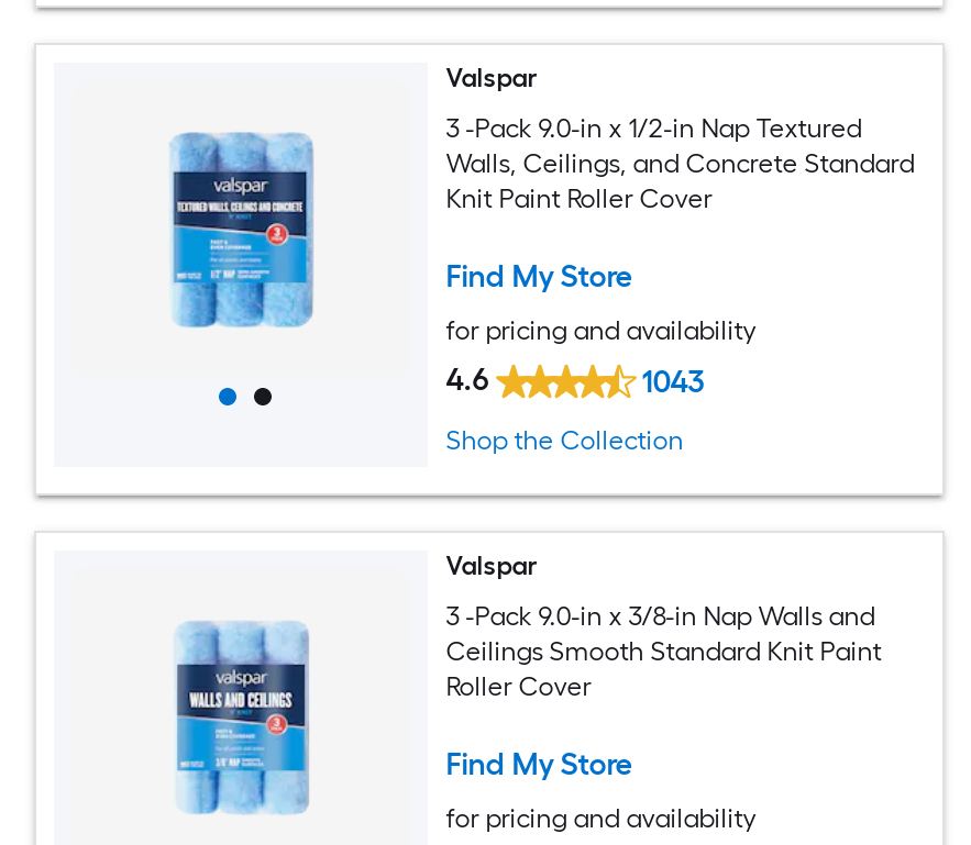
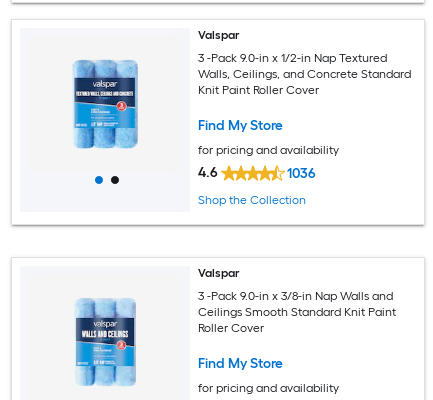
[642,363,705,400] 1043 -> [287,164,316,181] 1036

